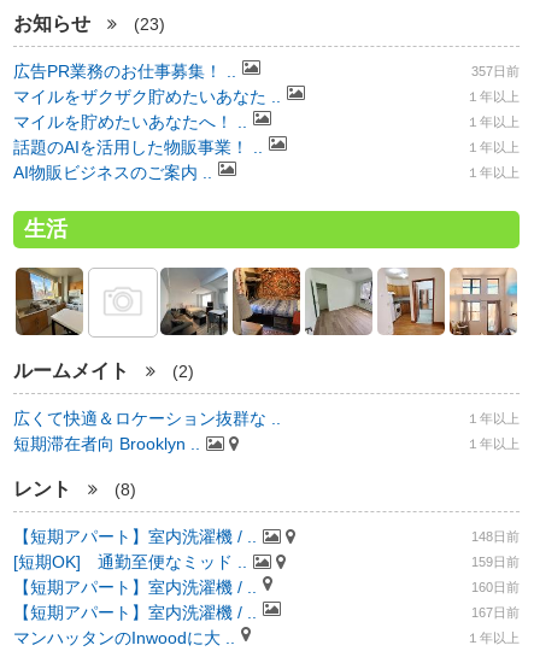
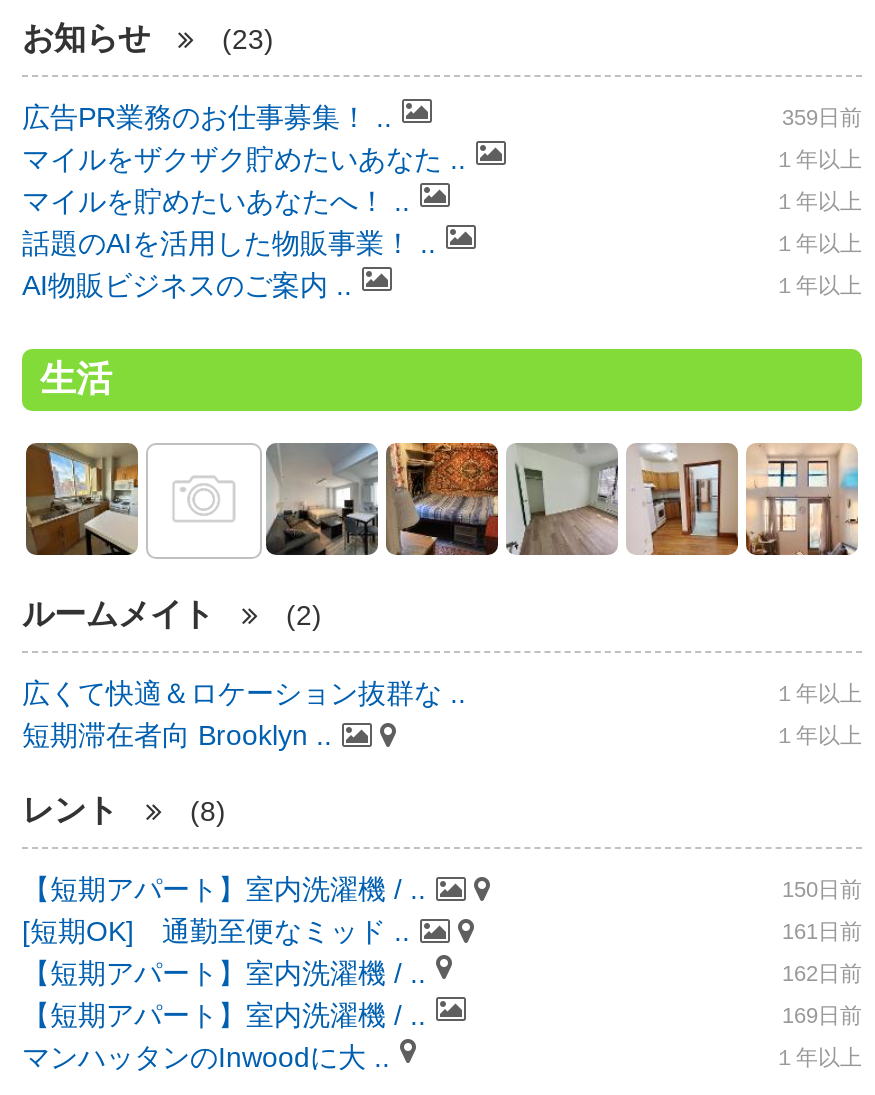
[471,64,520,78] 357日前 -> [782,105,862,129] 359日前
[471,529,520,543] 148日前 -> [782,876,862,900] 150日前
[471,554,520,569] 159日前 -> [782,918,862,942] 161日前
[471,579,520,594] 160日前 -> [782,960,862,984] 162日前
[471,605,520,619] 167日前 -> [782,1002,862,1026] 169日前

